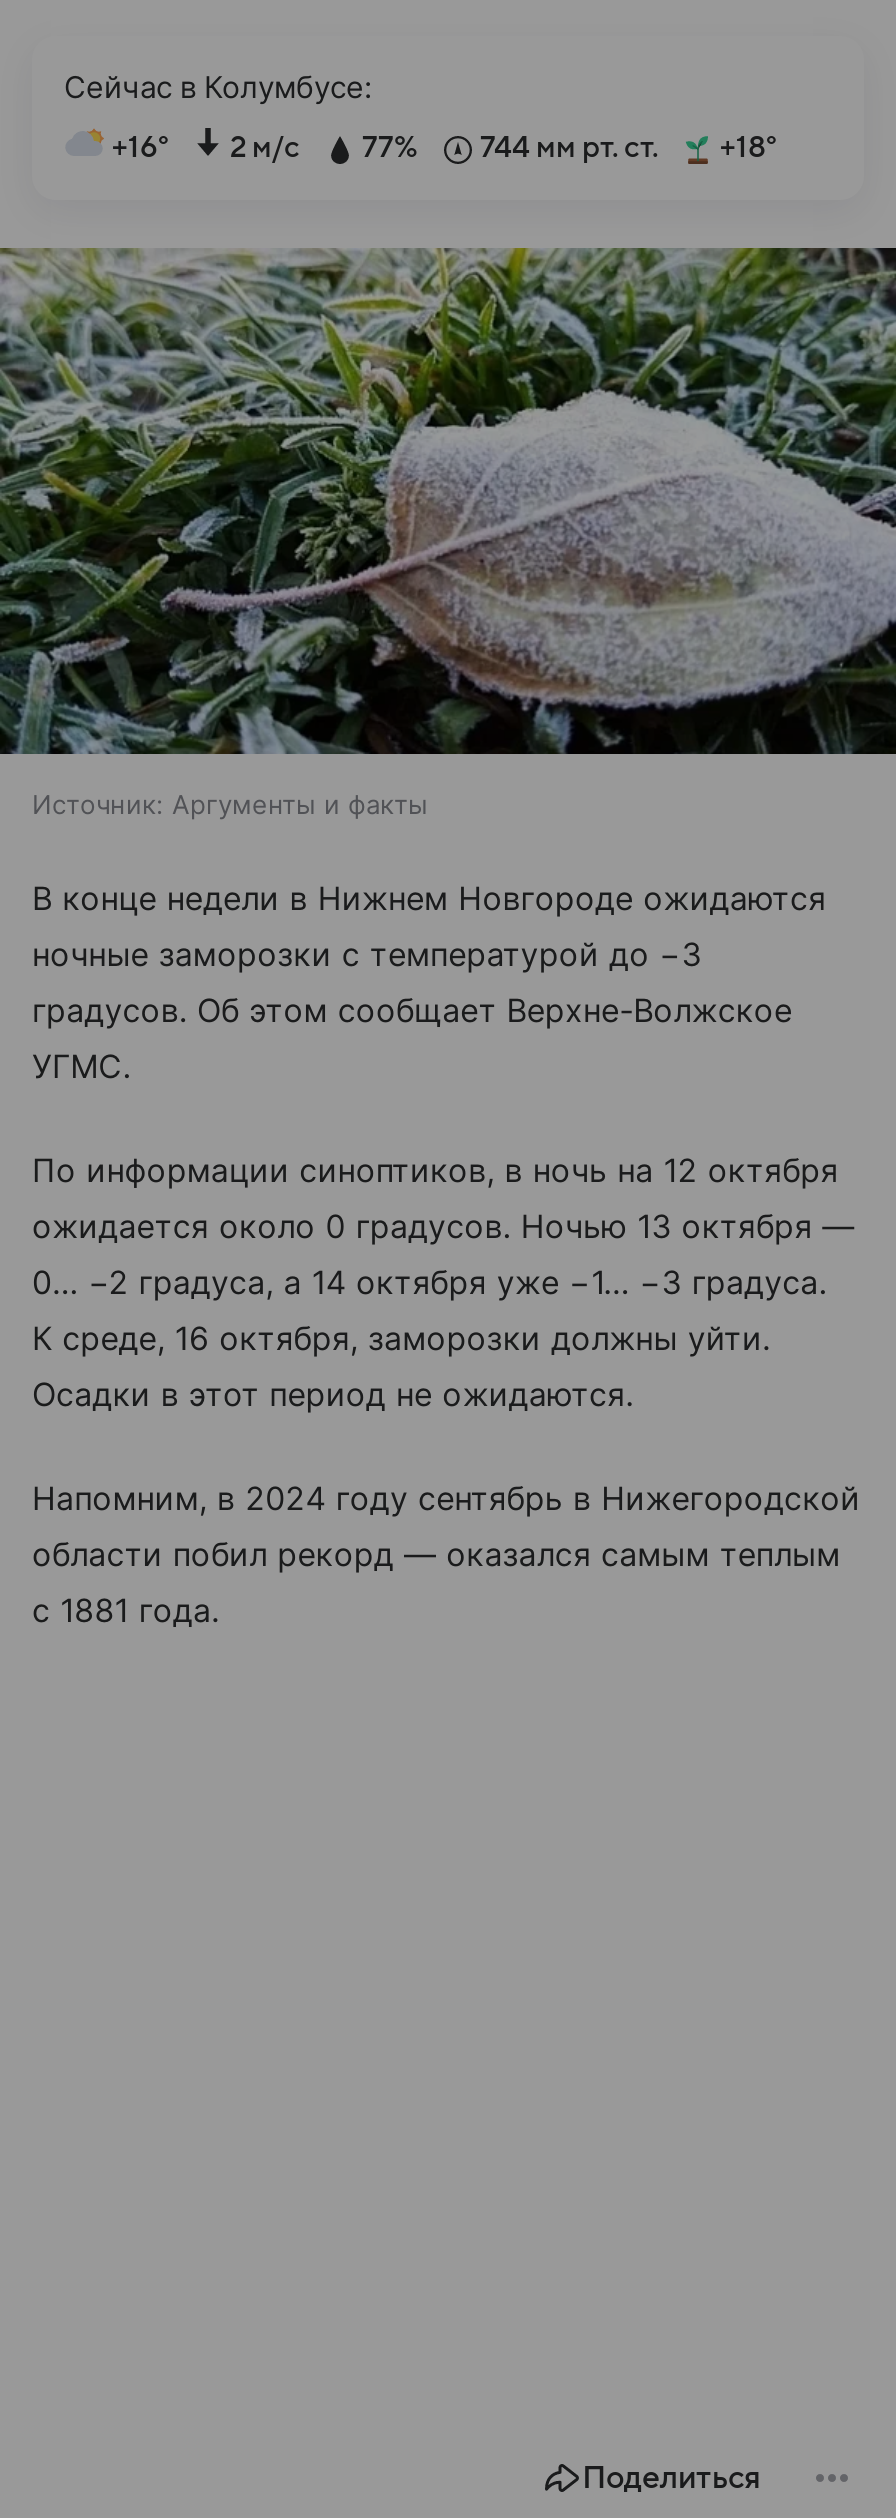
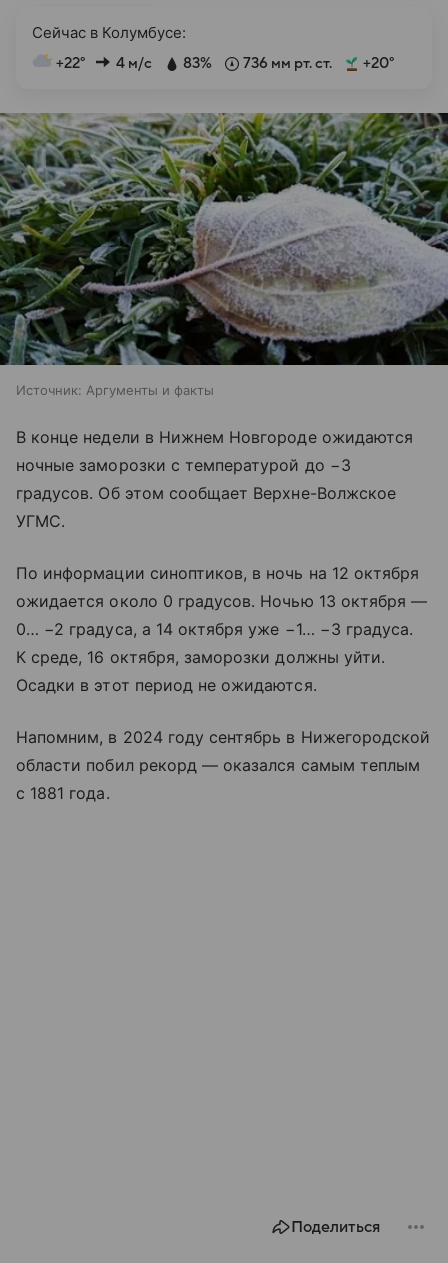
[112,131,168,163] +16° -> [56,55,85,71] +22°
[230,131,300,163] 2 м/с -> [116,55,152,71] 4 м/с
[362,131,418,163] 77% -> [183,55,212,71] 83%
[480,131,658,163] 744 мм рт. ст. -> [243,55,332,71] 736 мм рт. ст.
[720,131,776,163] +18° -> [363,55,394,71] +20°

